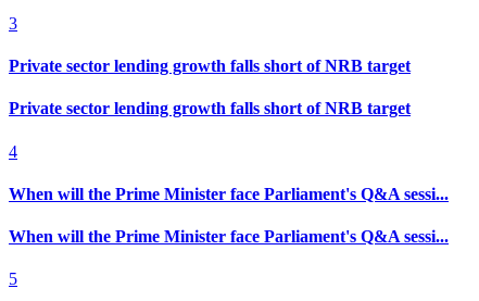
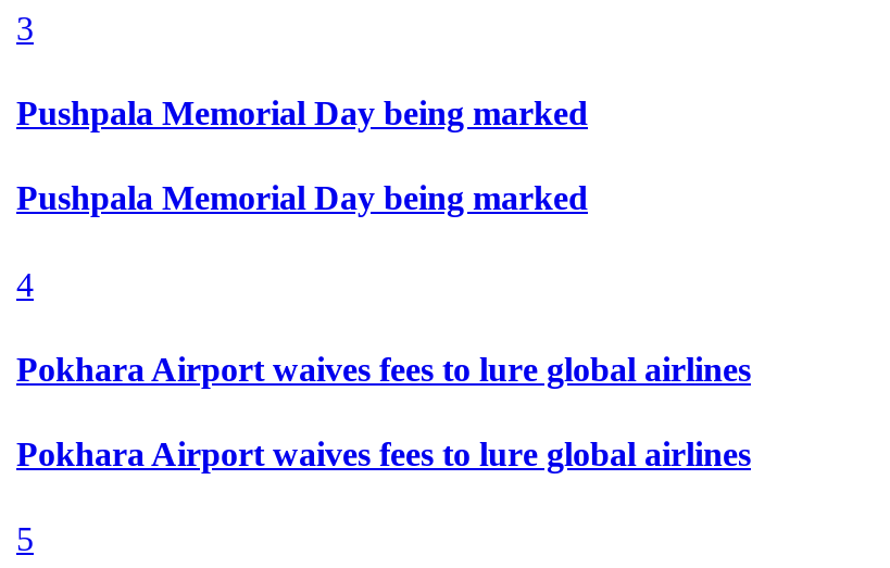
[9,57,411,75] Private sector lending growth falls short of NRB target -> [16,95,588,132] Pushpala Memorial Day being marked
[9,99,411,118] Private sector lending growth falls short of NRB target -> [16,180,588,217] Pushpala Memorial Day being marked
[9,185,449,203] When will the Prime Minister face Parliament's Q&A sessi... -> [16,351,751,387] Pokhara Airport waives fees to lure global airlines
[9,227,449,246] When will the Prime Minister face Parliament's Q&A sessi... -> [16,436,751,473] Pokhara Airport waives fees to lure global airlines

